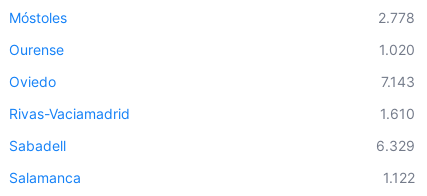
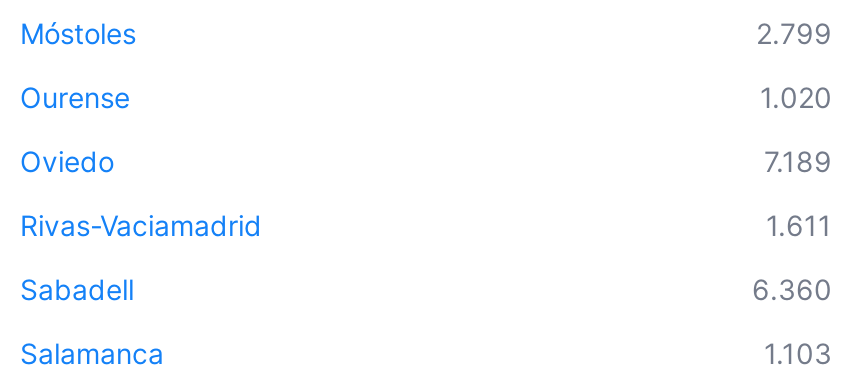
[378,9,415,26] 2.778 -> [756,15,832,49] 2.799
[381,73,415,90] 7.143 -> [764,143,832,177] 7.189
[380,105,415,122] 1.610 -> [766,207,832,241] 1.611
[376,137,415,154] 6.329 -> [752,271,832,305] 6.360
[383,169,415,186] 1.122 -> [764,335,832,369] 1.103

